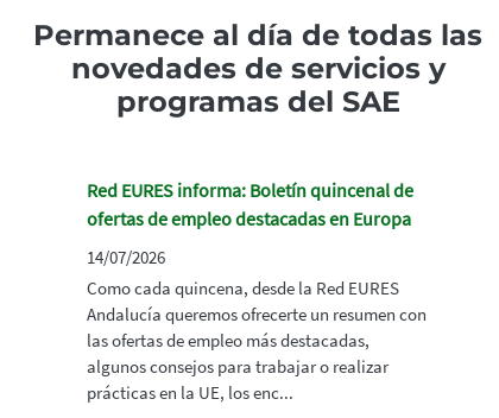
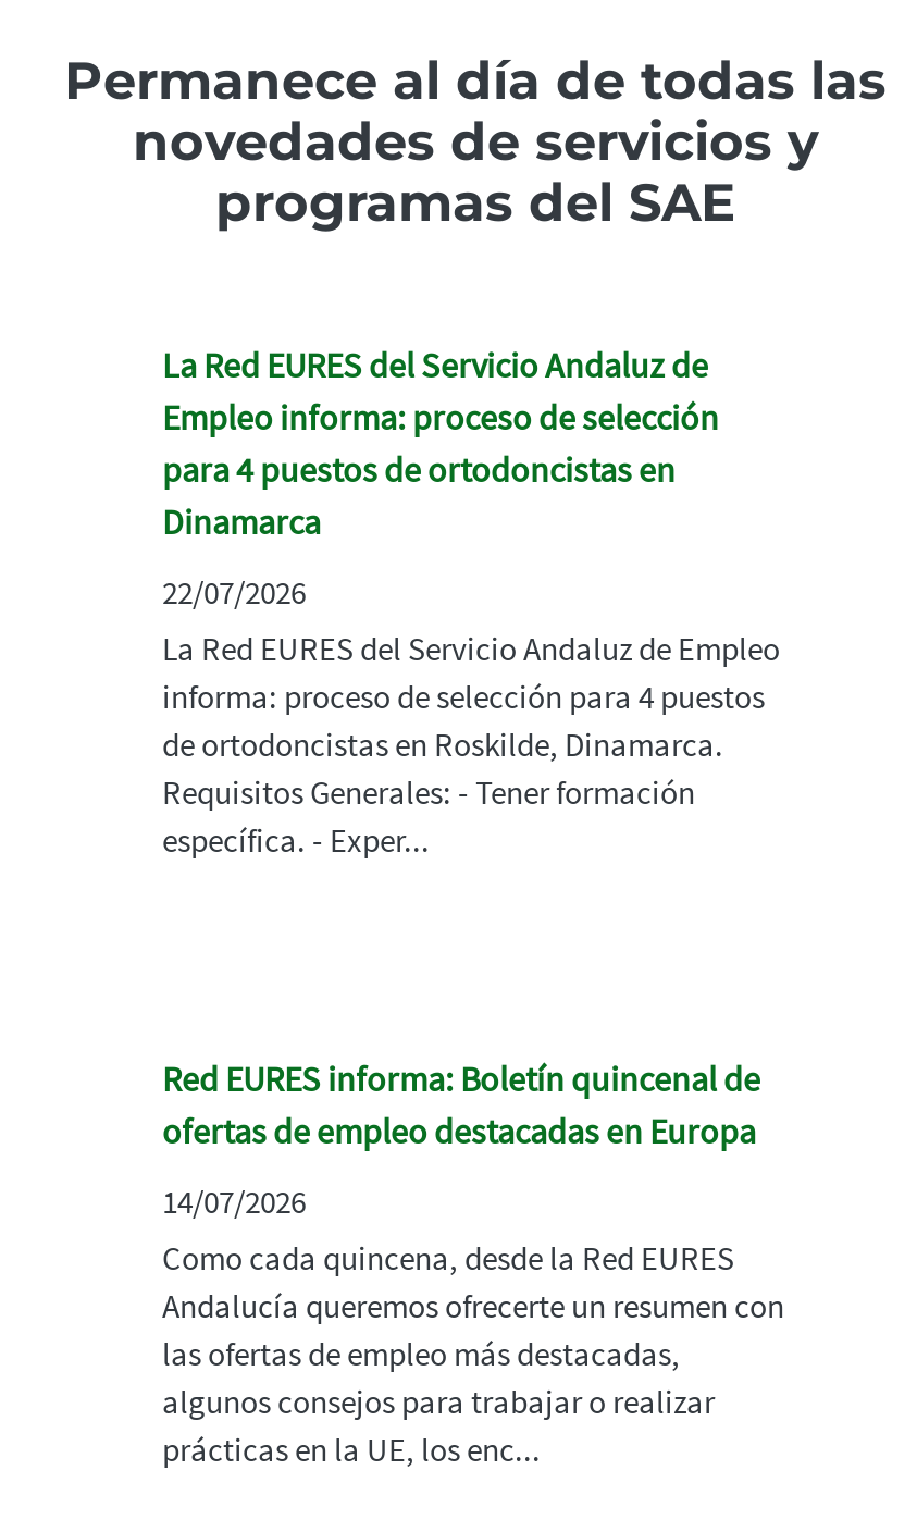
none -> [162,343,780,861] La Red EURES del Servicio Andaluz de | Empleo informa: proceso de selección | para 4 puestos de ortodoncistas en | Dinamarca | 22/07/2026 | La Red EURES del Servicio Andaluz de Empleo | informa: proceso de selección para 4 puestos | de ortodoncistas en Roskilde, Dinamarca. | Requisitos Generales: - Tener formación | específica. - Exper...

